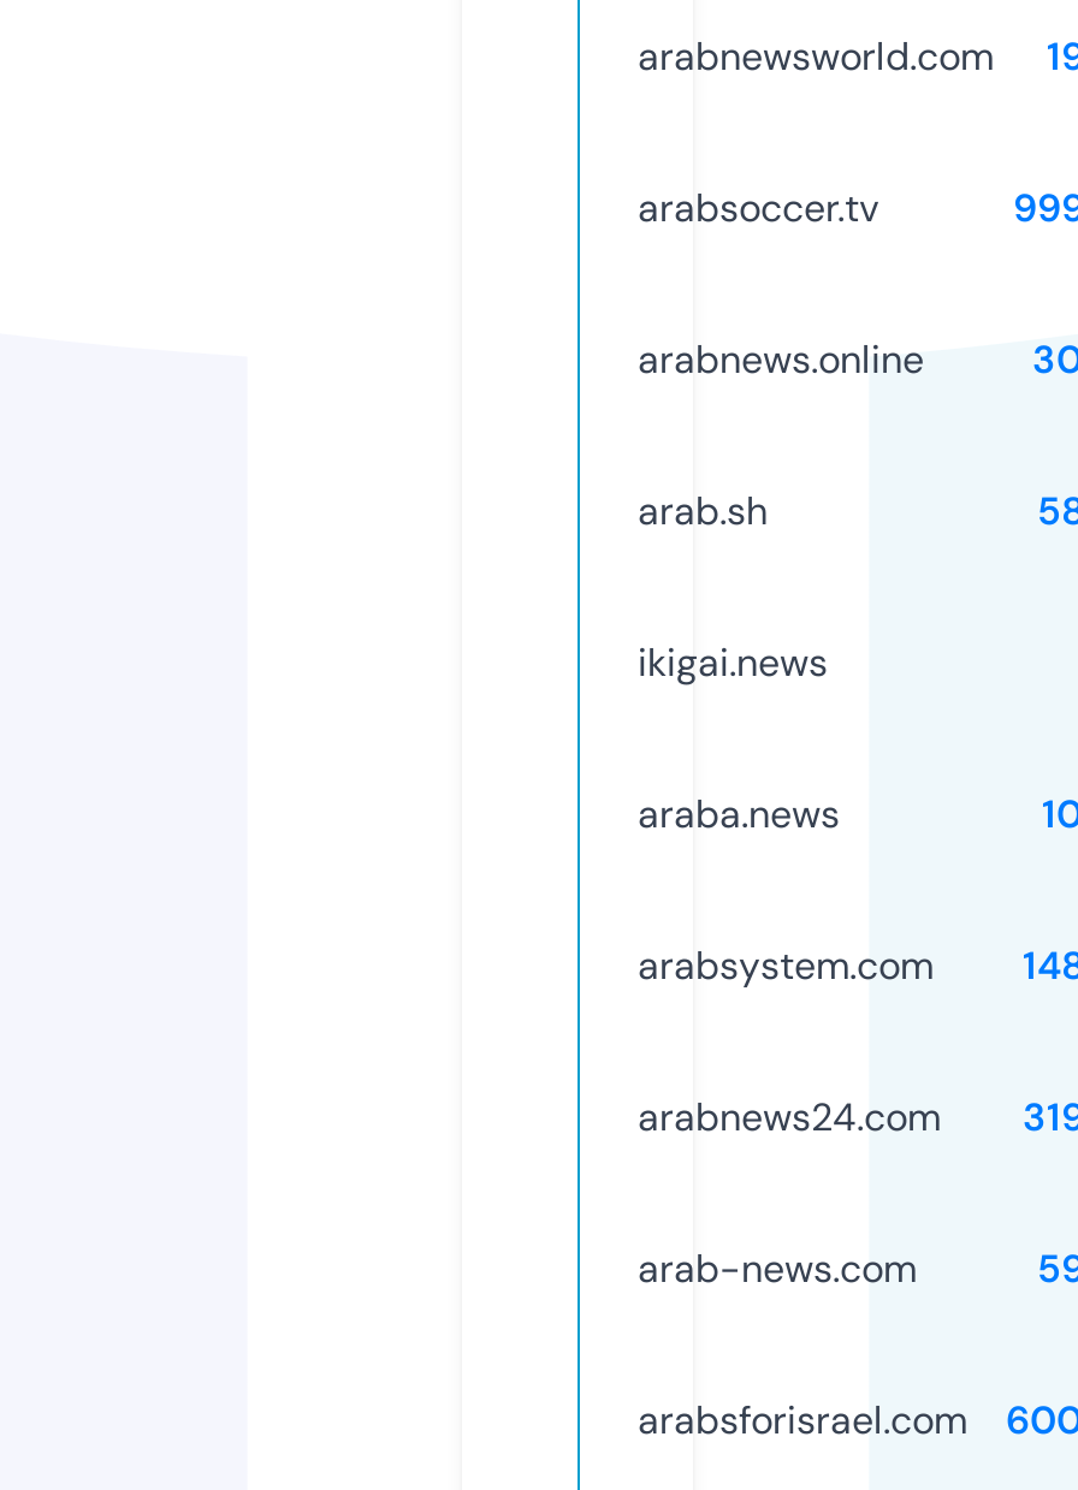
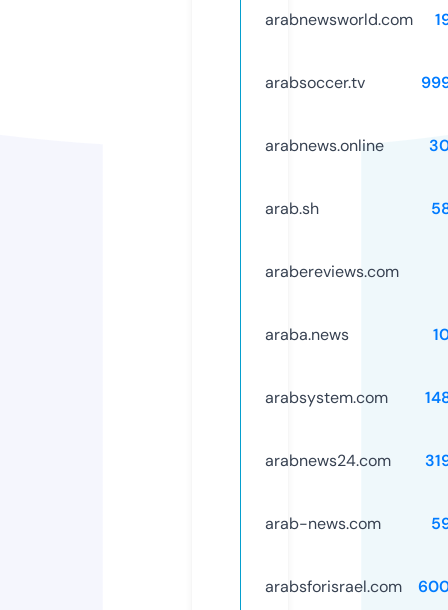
[638,637,828,687] ikigai.news -> [265,261,399,282] arabereviews.com

